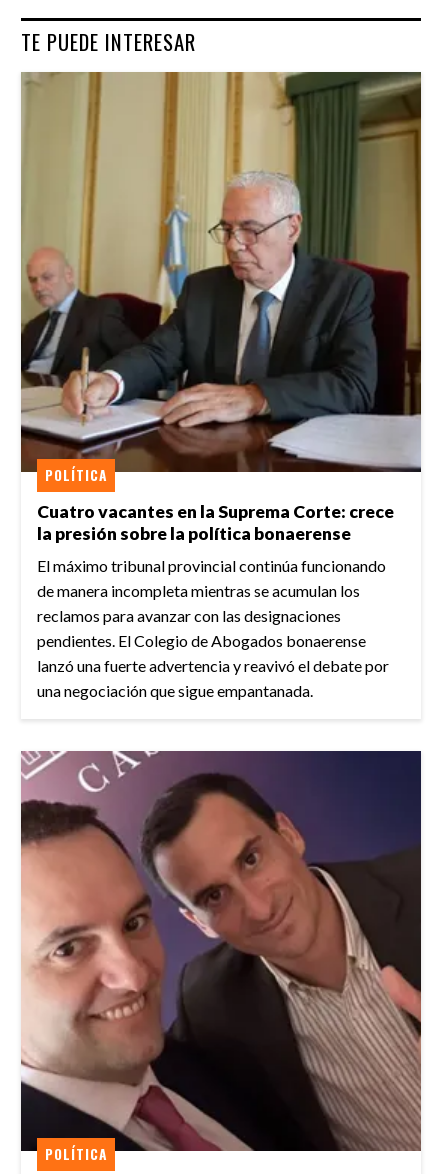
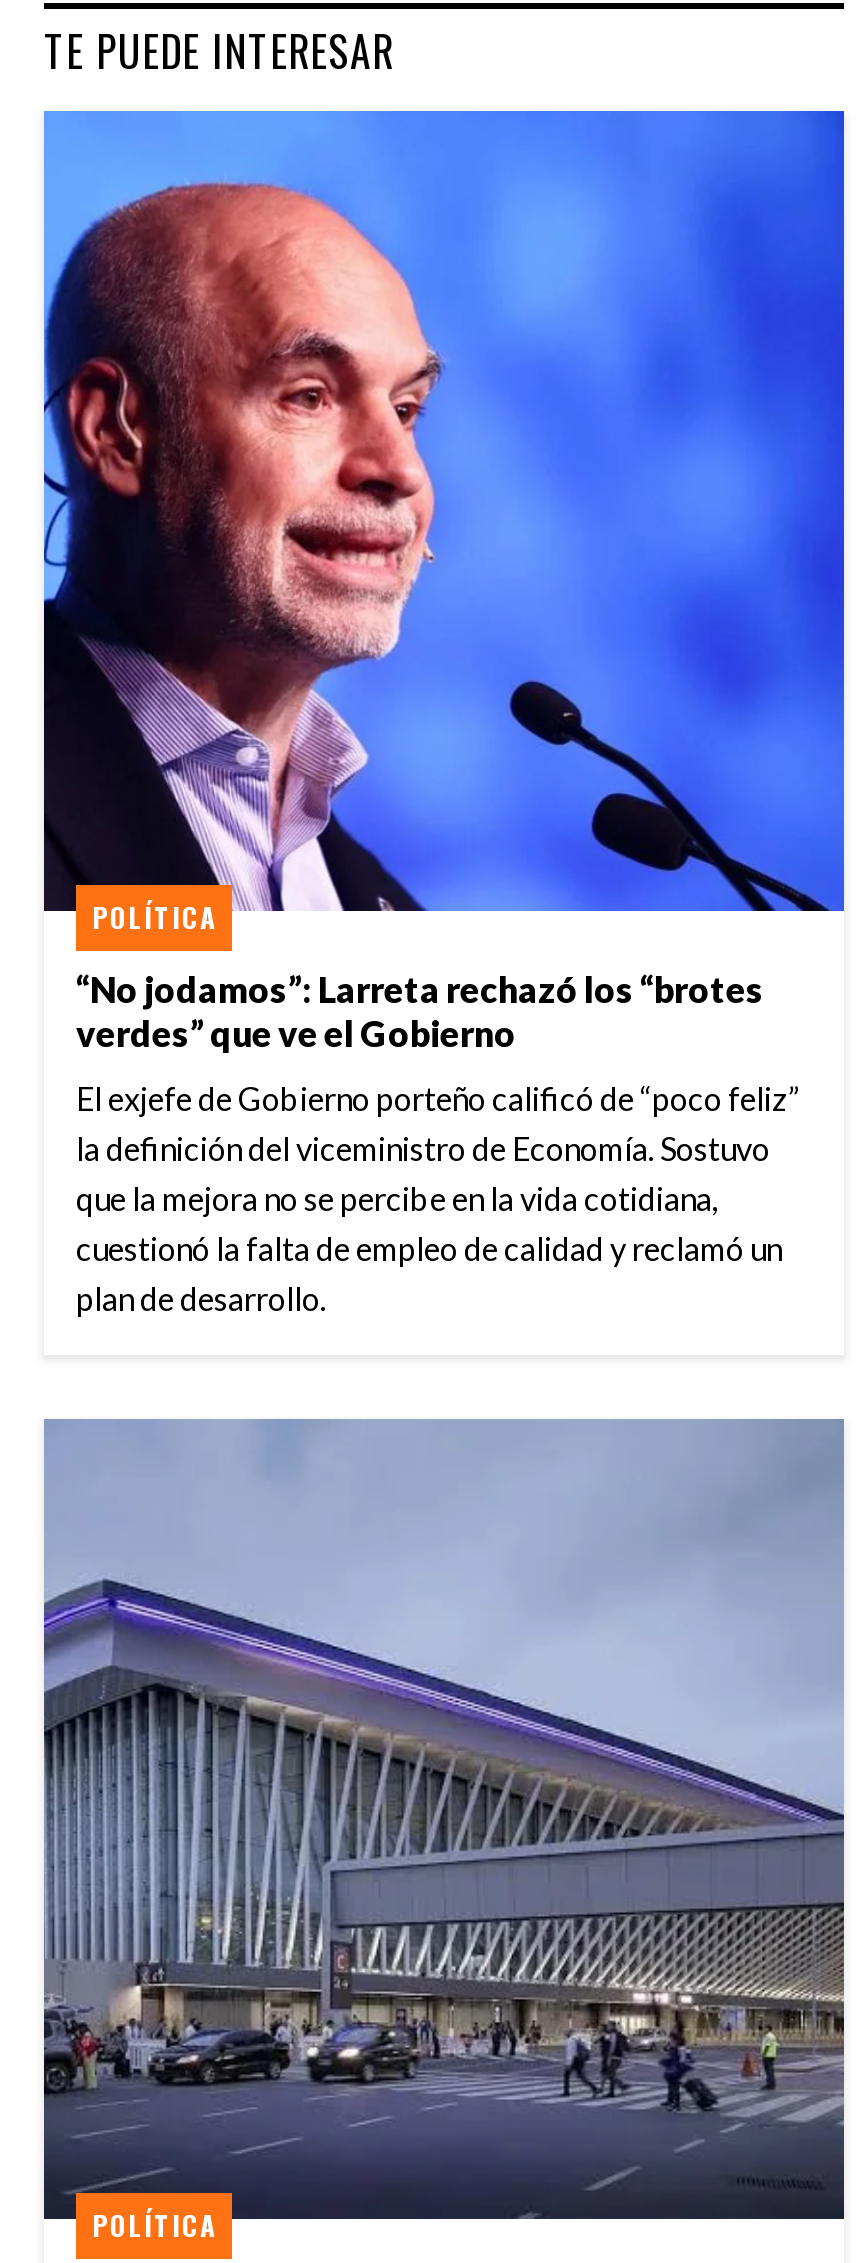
[20,71,422,543] [image] | Cuatro vacantes en la Suprema Corte: crece | la presión sobre la política bonaerense -> [42,109,846,1054] [image] | “No jodamos”: Larreta rechazó los “brotes | verdes” que ve el Gobierno
[37,556,389,700] El máximo tribunal provincial continúa funcionando | de manera incompleta mientras se acumulan los | reclamos para avanzar con las designaciones | pendientes. El Colegio de Abogados bonaerense | lanzó una fuerte advertencia y reavivó el debate por | una negociación que sigue empantanada. -> [76,1080,800,1318] El exjefe de Gobierno porteño calificó de “poco feliz” | la definición del viceministro de Economía. Sostuvo | que la mejora no se percibe en la vida cotidiana, | cuestionó la falta de empleo de calidad y reclamó un | plan de desarrollo.
[20,751,422,1152] [image] -> [42,1419,846,2221] [image]

